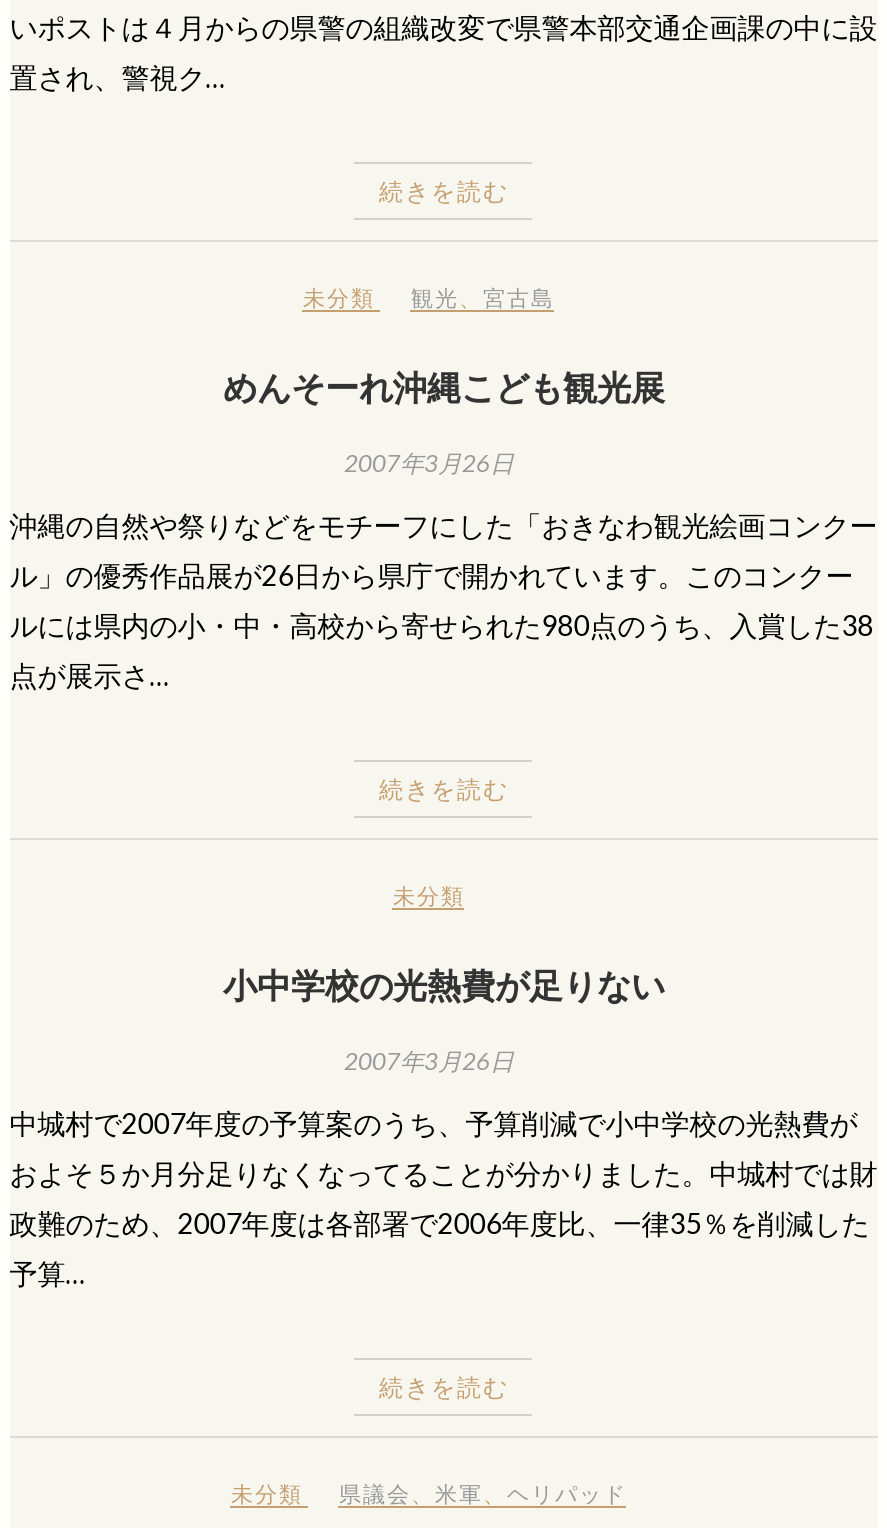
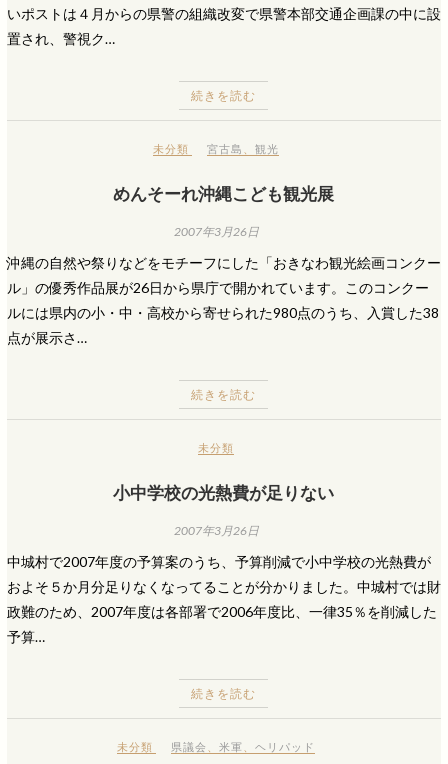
[411,284,555,310] 観光、宮古島 -> [207,142,279,155] 宮古島、観光

